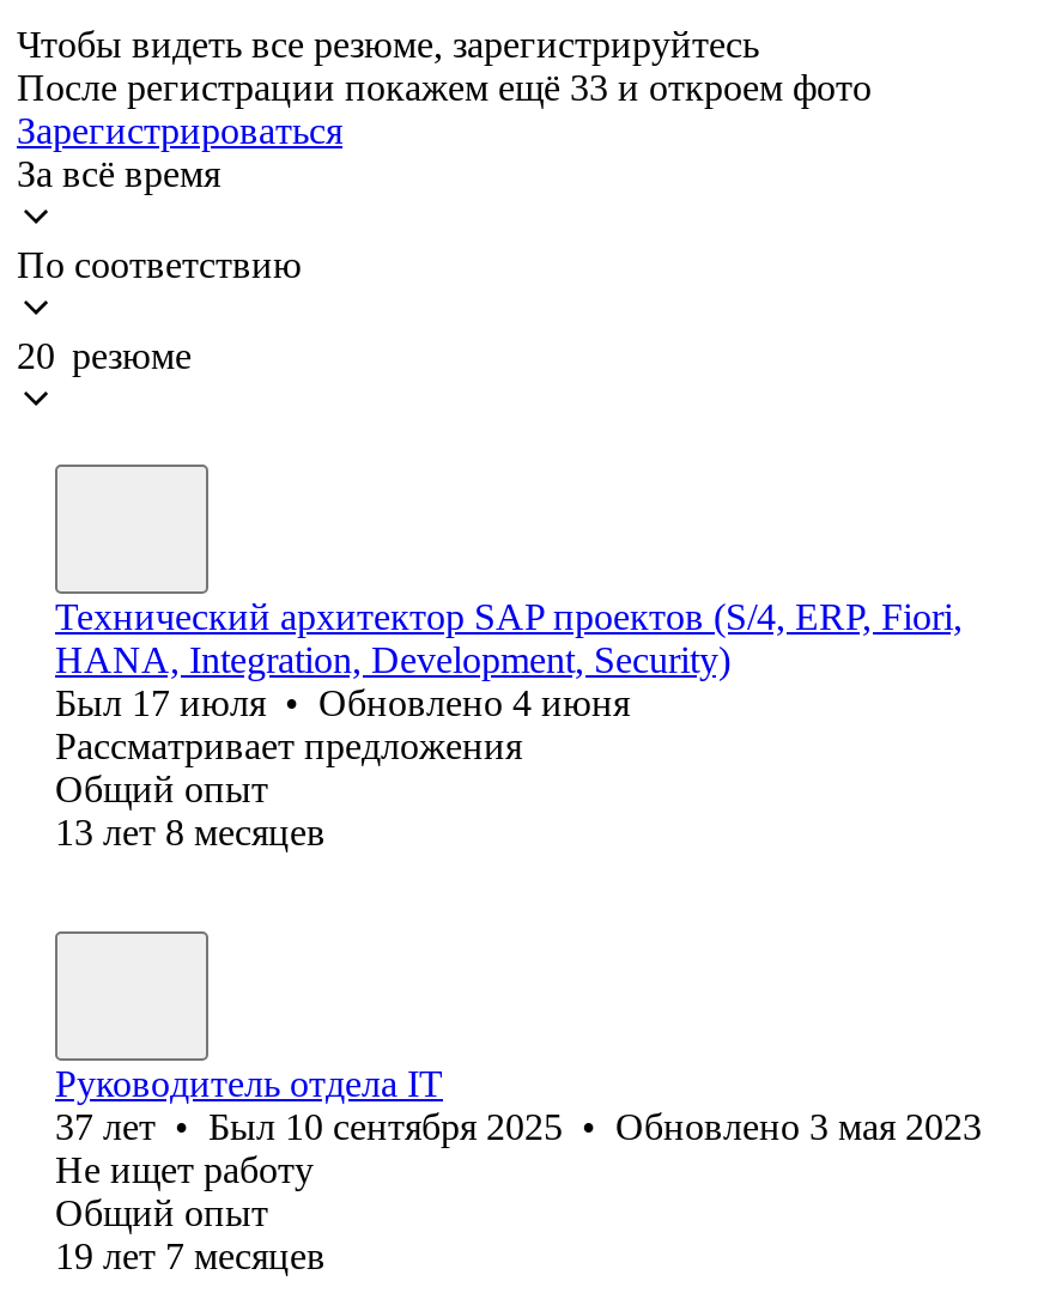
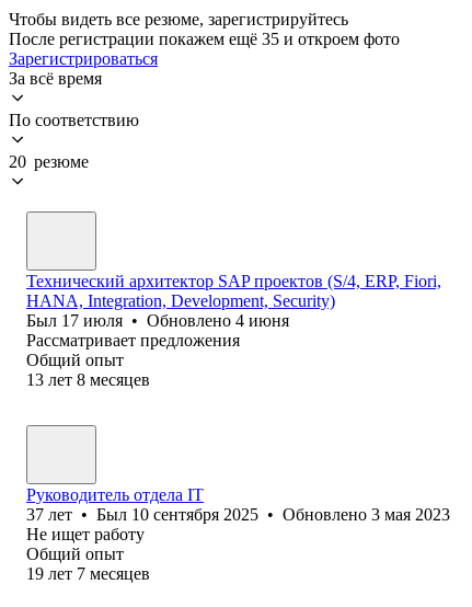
[17,67,872,108] После регистрации покажем ещё 33 и откроем фото -> [9,29,400,48] После регистрации покажем ещё 35 и откроем фото

